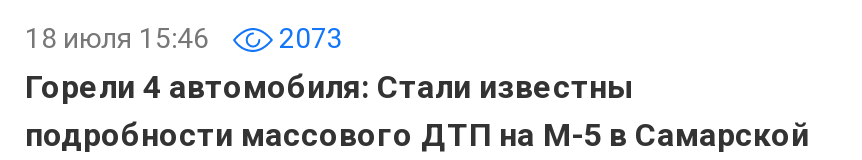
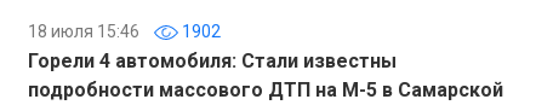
[25,22,343,54] 18 июля 15:46 2073 -> [28,22,221,41] 18 июля 15:46 1902

